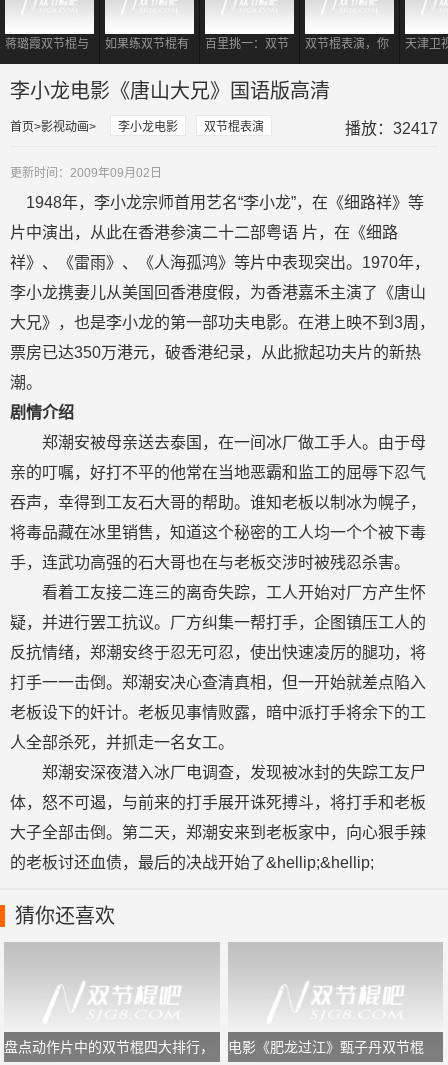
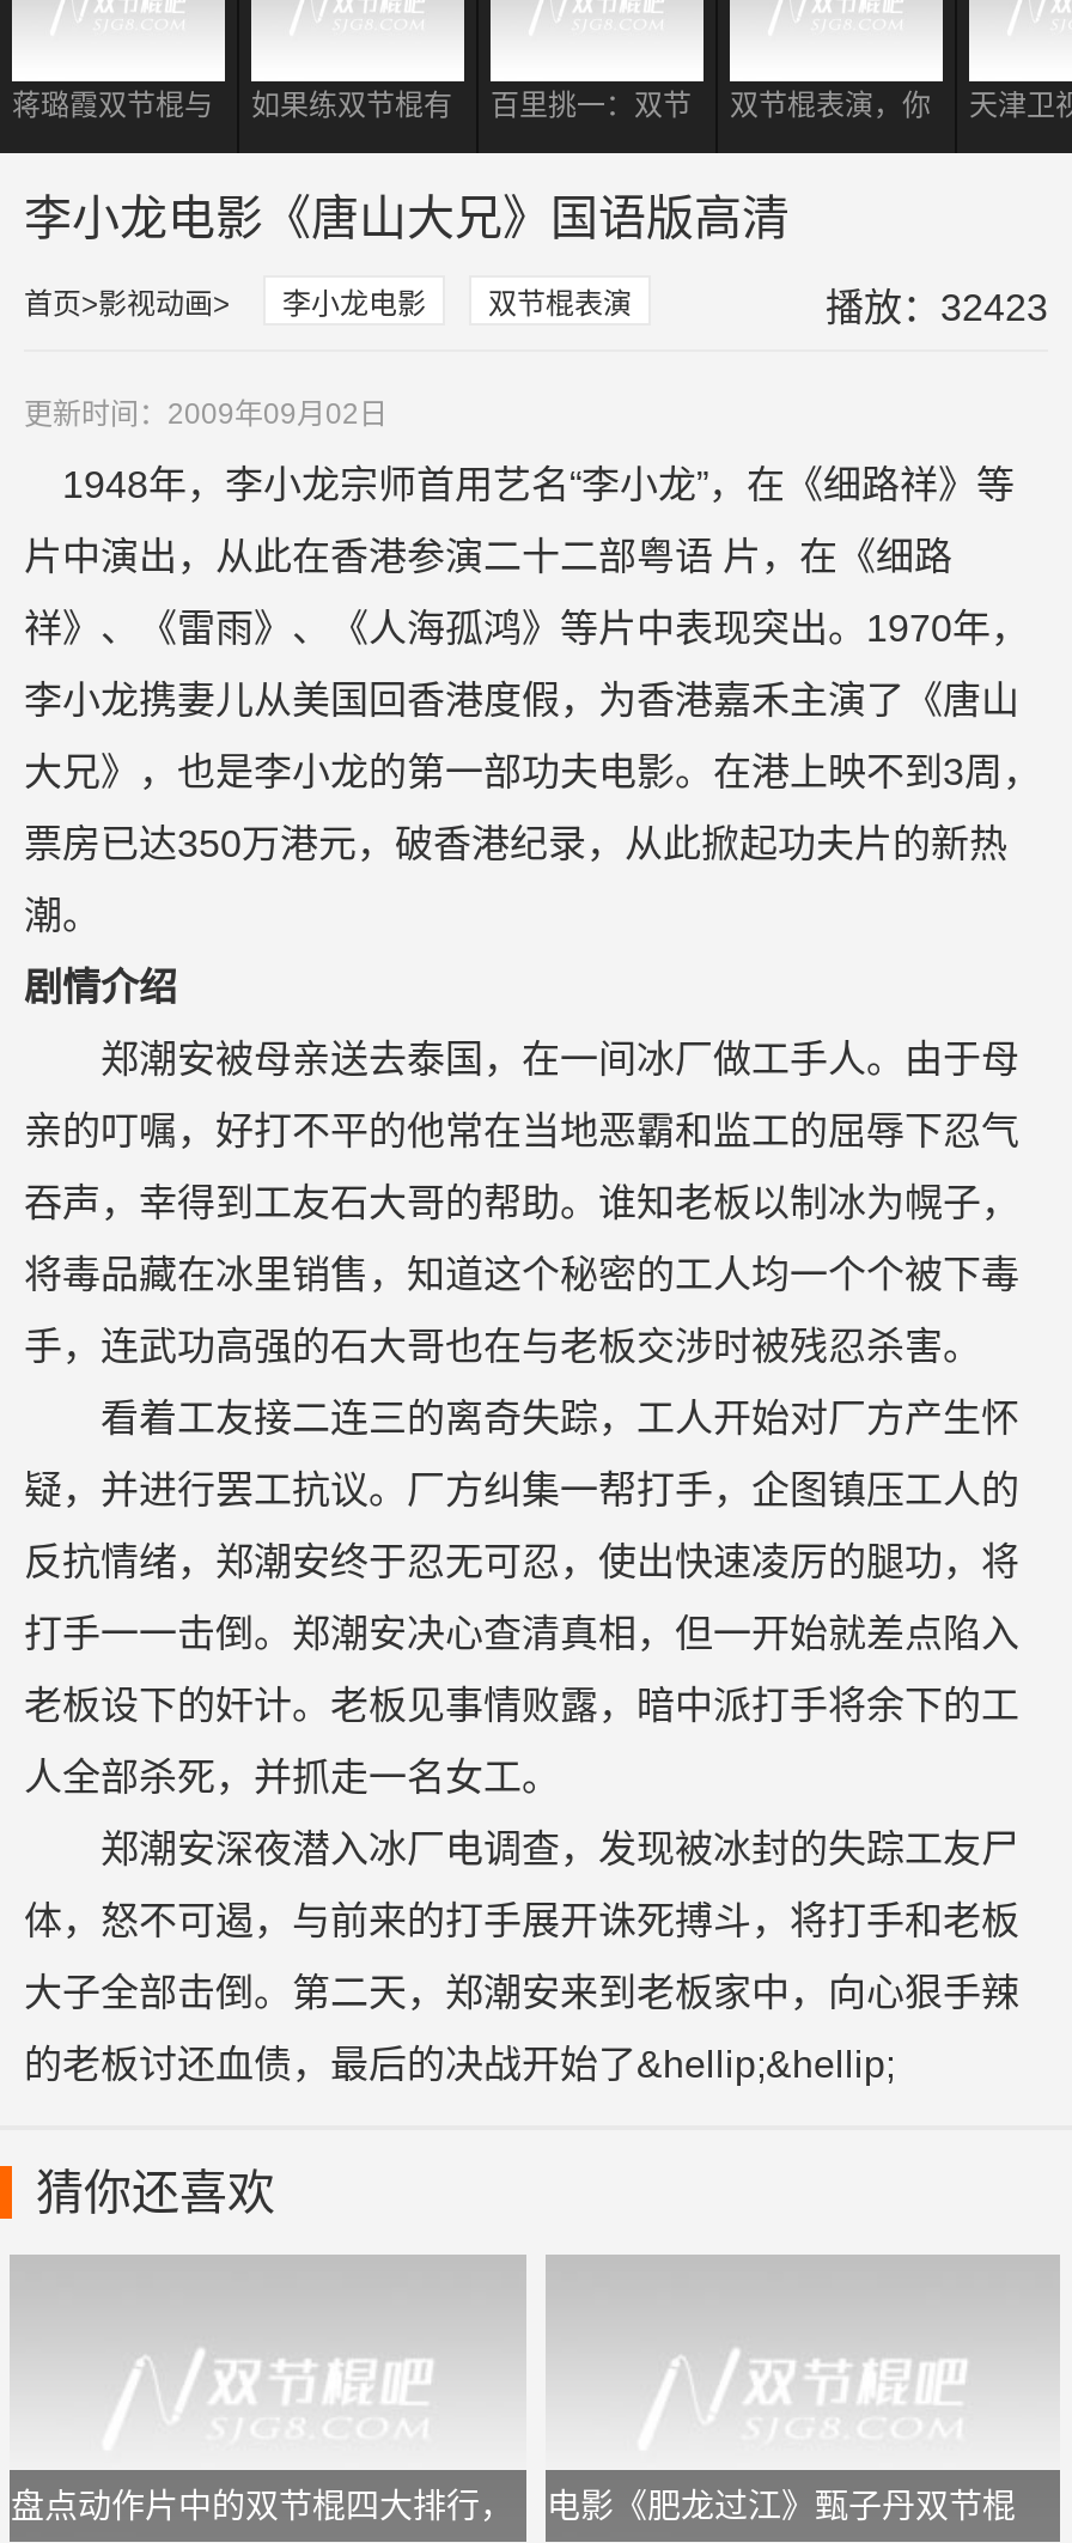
[345,120,438,137] 播放：32417 -> [826,288,1048,328] 播放：32423

